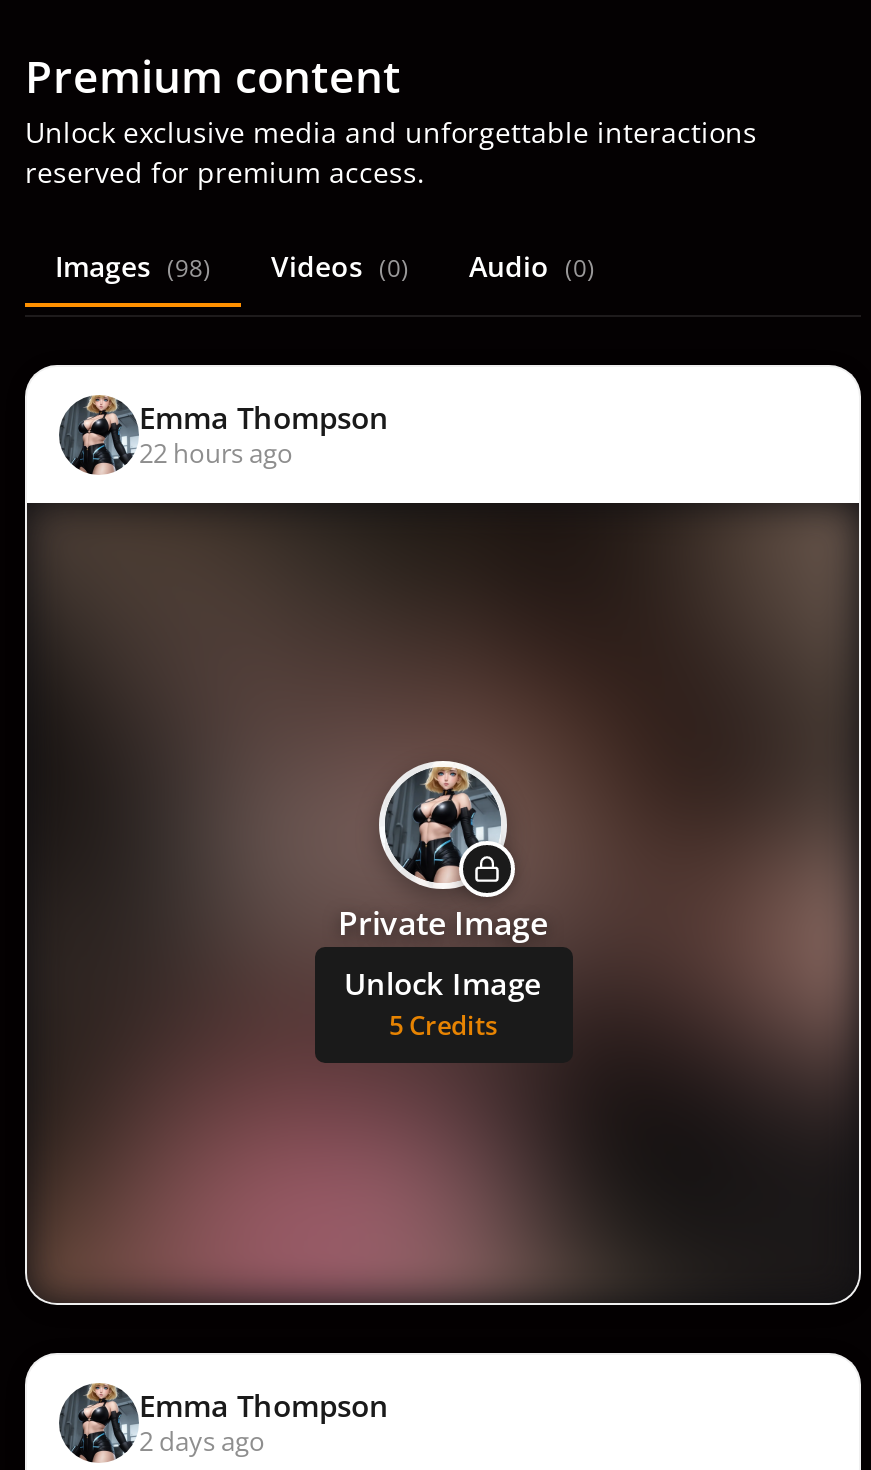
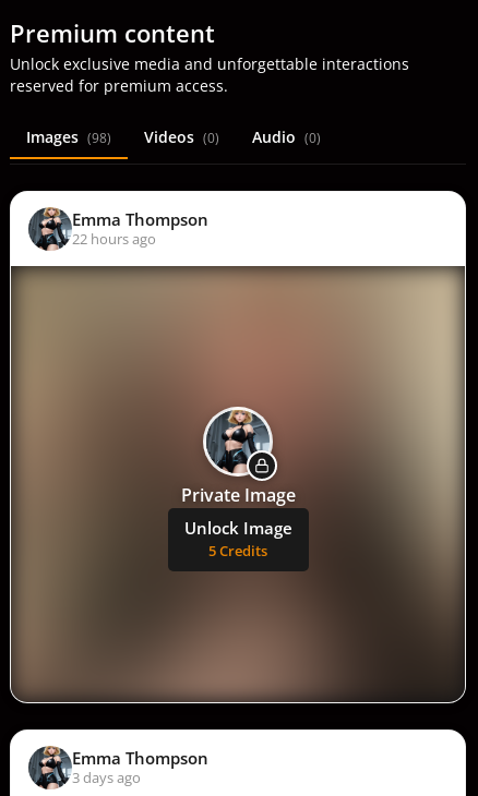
[29,505,859,1279] [image] -> [13,266,464,688] [image]
[139,1423,265,1459] 2 days ago -> [72,768,141,787] 3 days ago

